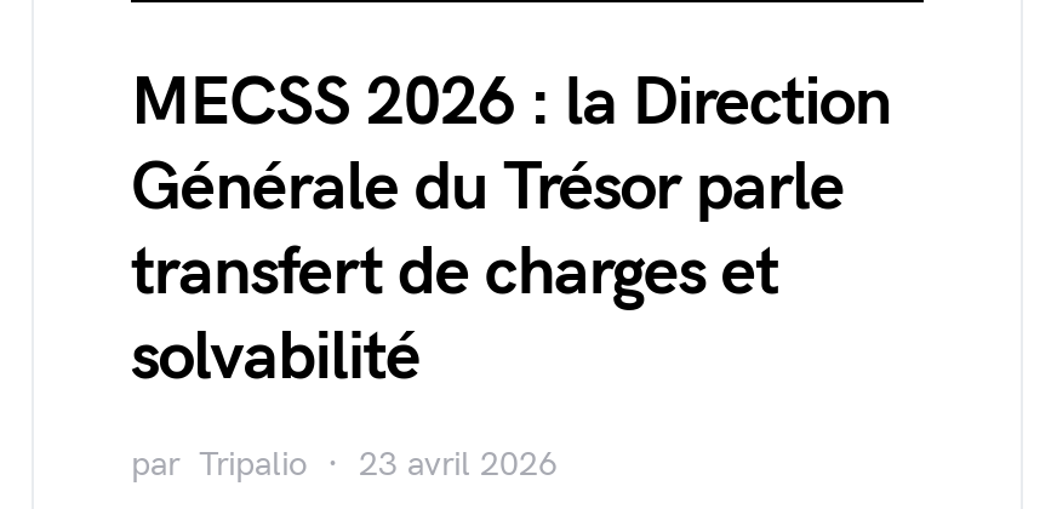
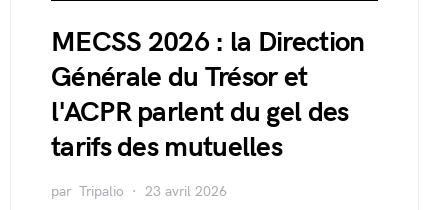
[131,148,844,398] Générale du Trésor parle | transfert de charges et | solvabilité -> [51,61,348,164] Générale du Trésor et | l'ACPR parlent du gel des | tarifs des mutuelles

